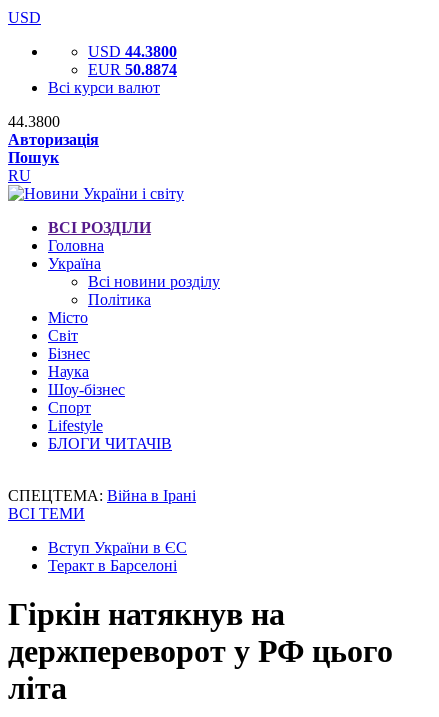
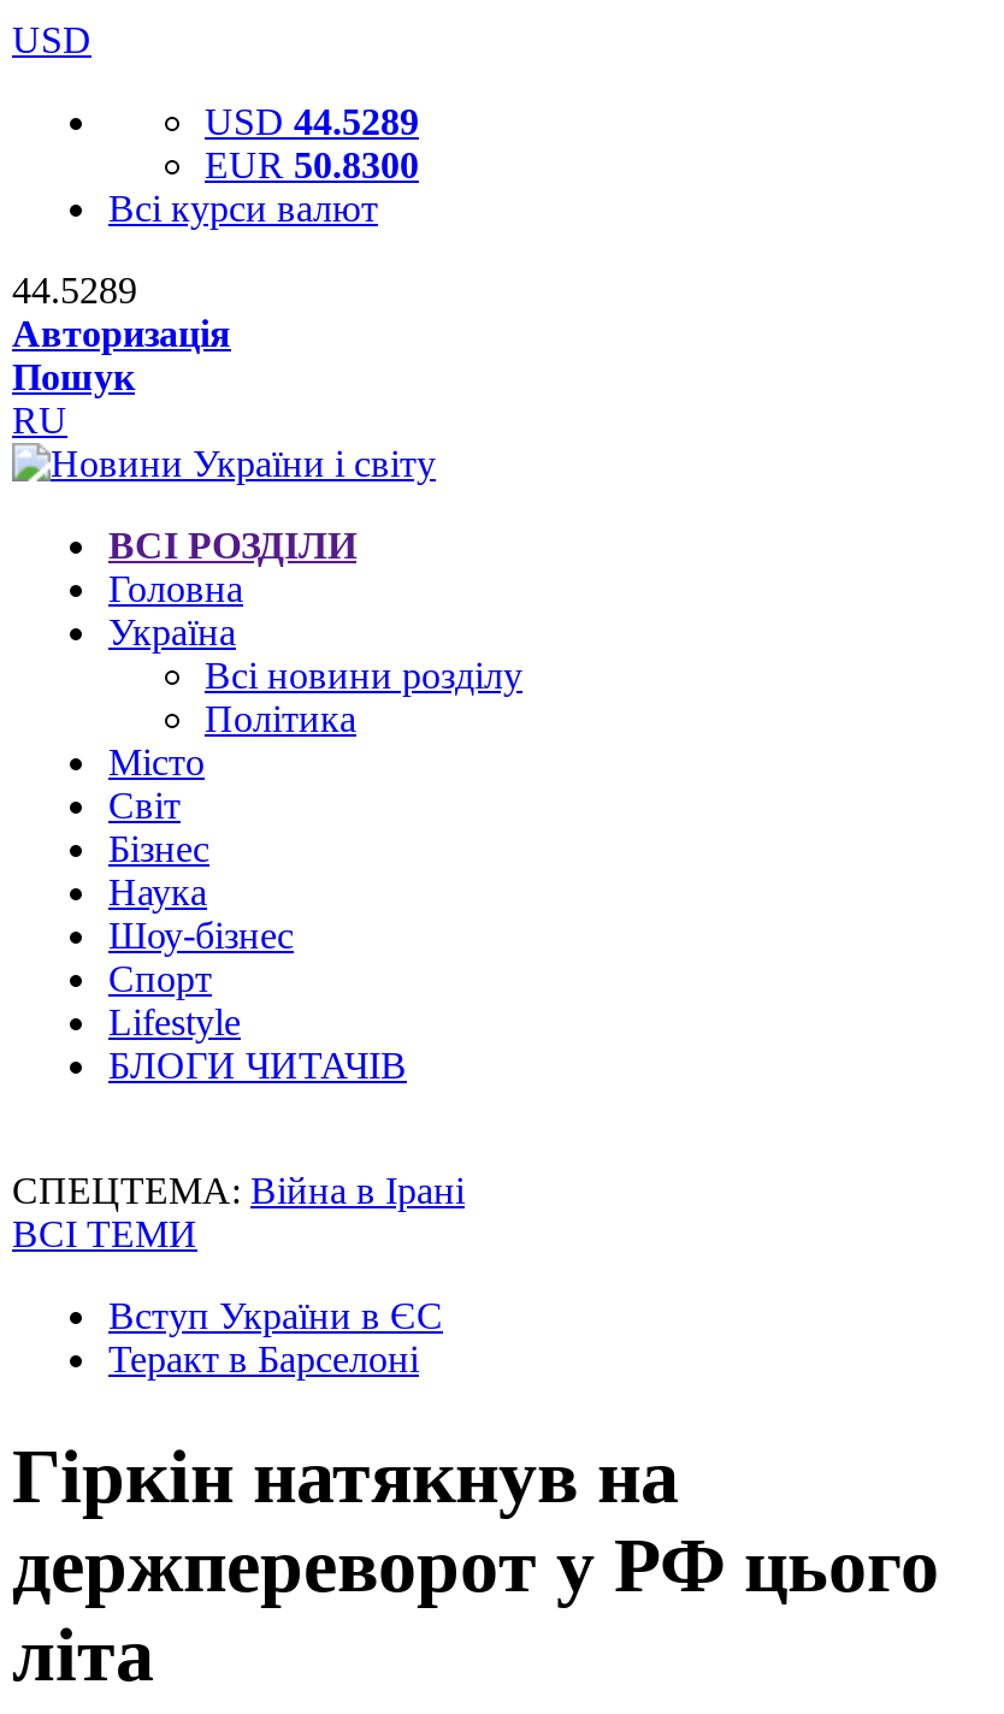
[88,43,177,60] USD 44.3800 -> [205,101,419,142] USD 44.5289
[88,61,177,78] EUR 50.8874 -> [205,144,419,185] EUR 50.8300
[8,113,60,130] 44.3800 -> [12,270,137,311] 44.5289

